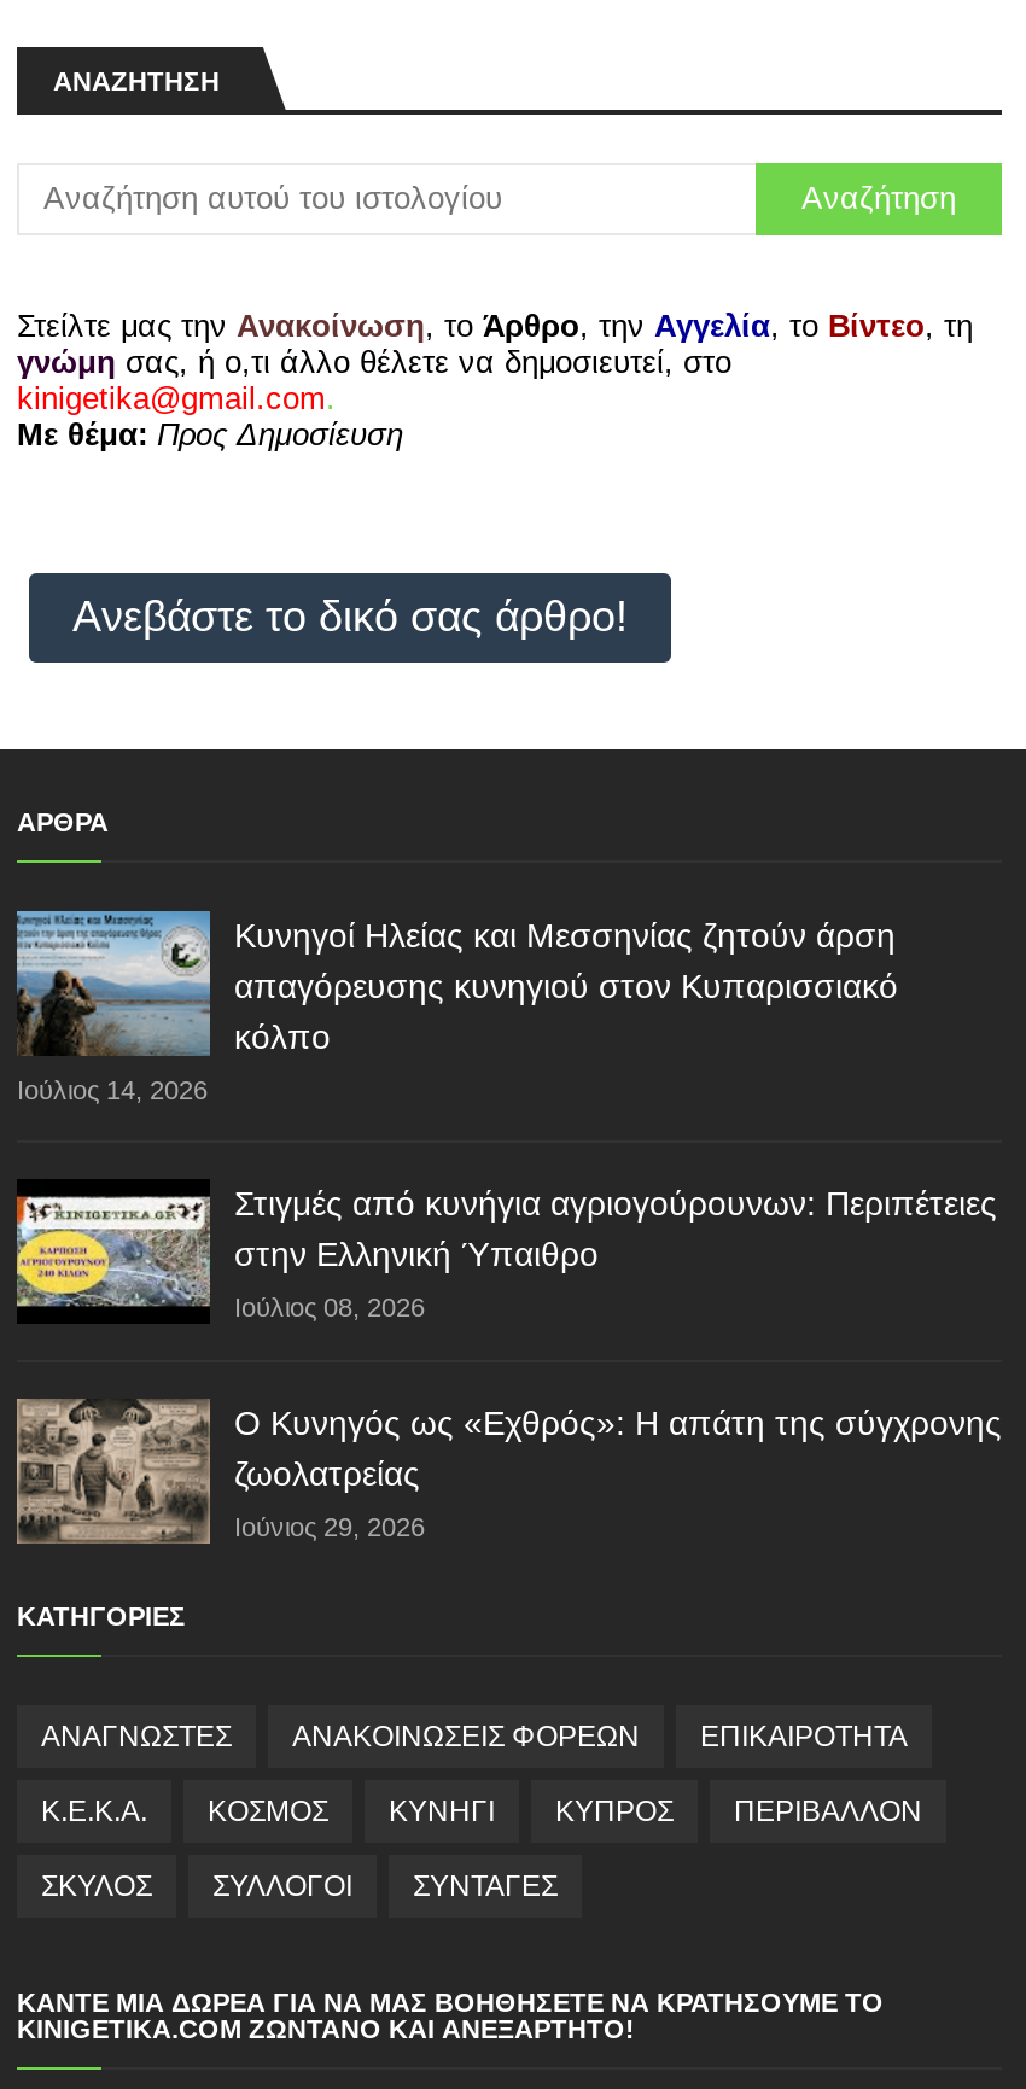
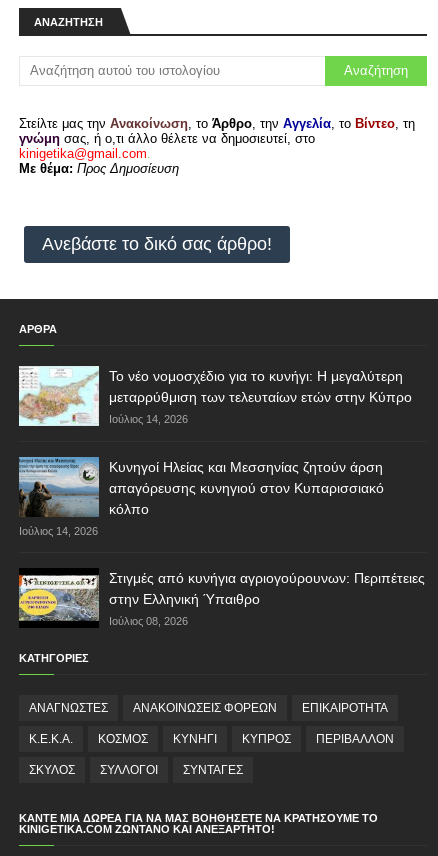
none -> [18,365,412,427] [image] | Το νέο νομοσχέδιο για το κυνήγι: Η μεγαλύτερη | μεταρρύθμιση των τελευταίων ετών στην Κύπρο | Ιούλιος 14, 2026
moved [12,911,997,1320] -> [17,457,425,627]: [image] | Κυνηγοί Ηλείας και Μεσσηνίας ζητούν άρση | απαγόρευσης κυνηγιού στον Κυπαρισσιακό | κόλπο | Ιούλιος 14, 2026 | Στιγμές από κυνήγια αγριογούρουνων: Περιπέτειες | στην Ελληνική Ύπαιθρο | Ιούλιος 08, 2026
[14,1399,1002,1544] [image] | Ο Κυνηγός ως «Εχθρός»: Η απάτη της σύγχρονης | ζωολατρείας | Ιούνιος 29, 2026 -> none

